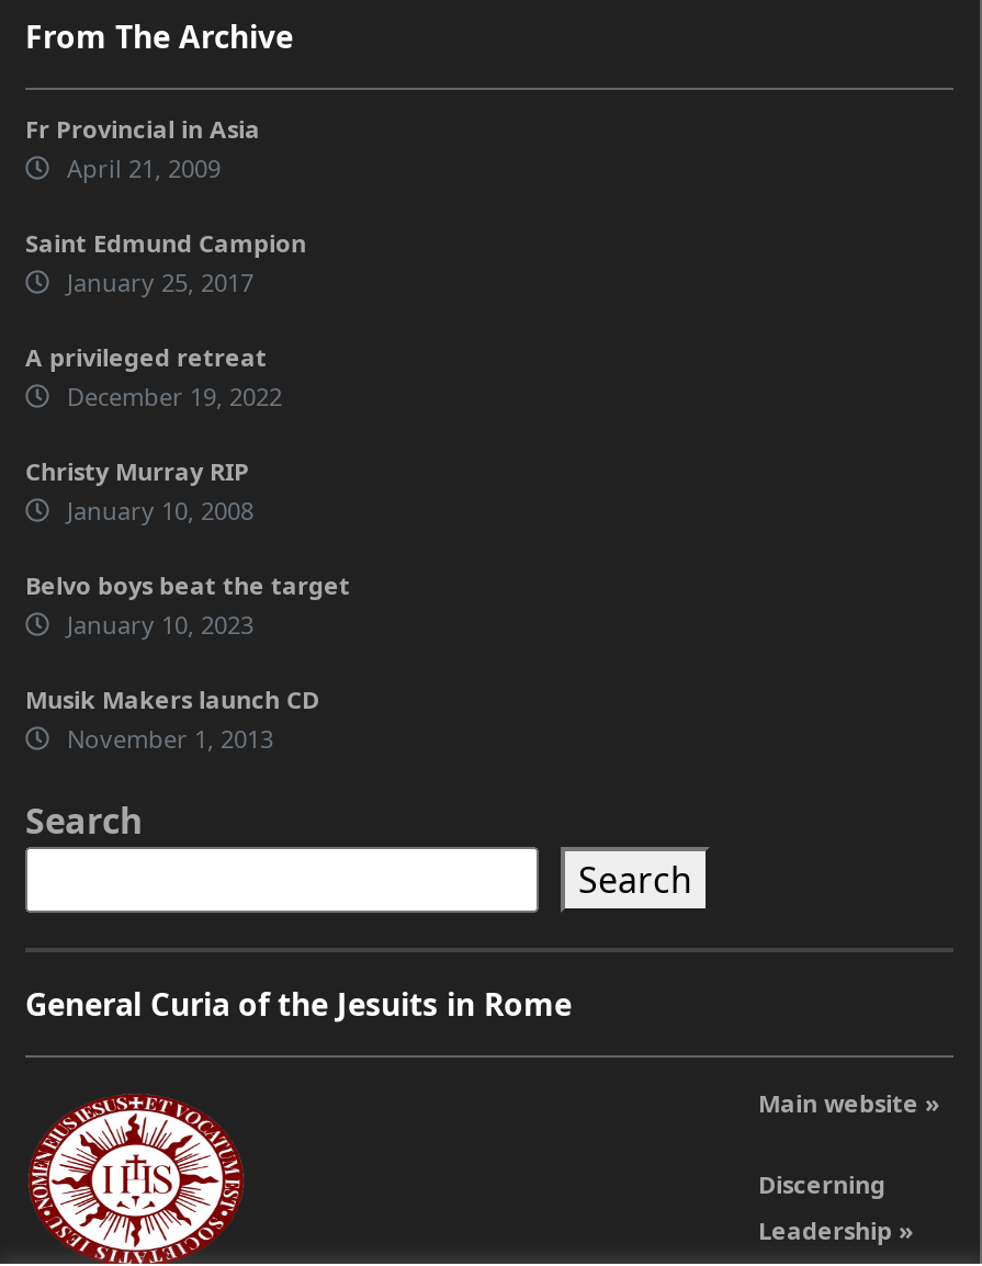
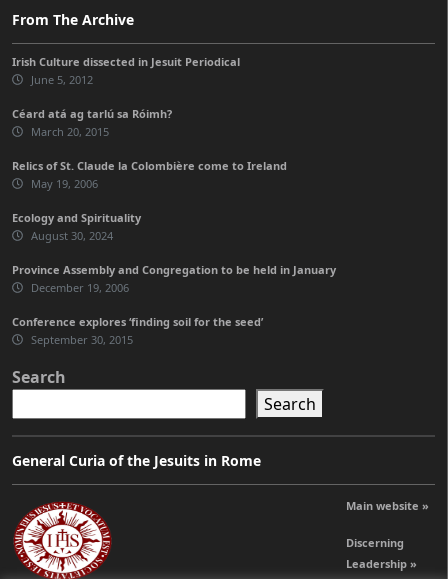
[25,112,260,184] Fr Provincial in Asia | April 21, 2009 -> [12,54,240,87] Irish Culture dissected in Jesuit Periodical | June 5, 2012
[25,226,306,298] Saint Edmund Campion | January 25, 2017 -> [12,106,172,139] Céard atá ag tarlú sa Róimh? | March 20, 2015
[25,340,282,412] A privileged retreat | December 19, 2022 -> [12,158,287,191] Relics of St. Claude la Colombière come to Ireland | May 19, 2006
[25,454,253,527] Christy Murray RIP | January 10, 2008 -> [12,210,141,243] Ecology and Spirituality | August 30, 2024
[25,568,350,641] Belvo boys beat the target | January 10, 2023 -> [12,262,336,295] Province Assembly and Congregation to be held in January | December 19, 2006
[25,682,319,755] Musik Makers launch CD | November 1, 2013 -> [12,314,263,347] Conference explores ‘finding soil for the seed’ | September 30, 2015

